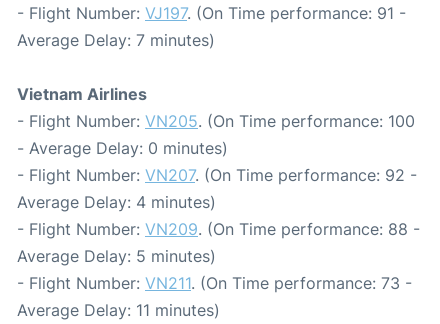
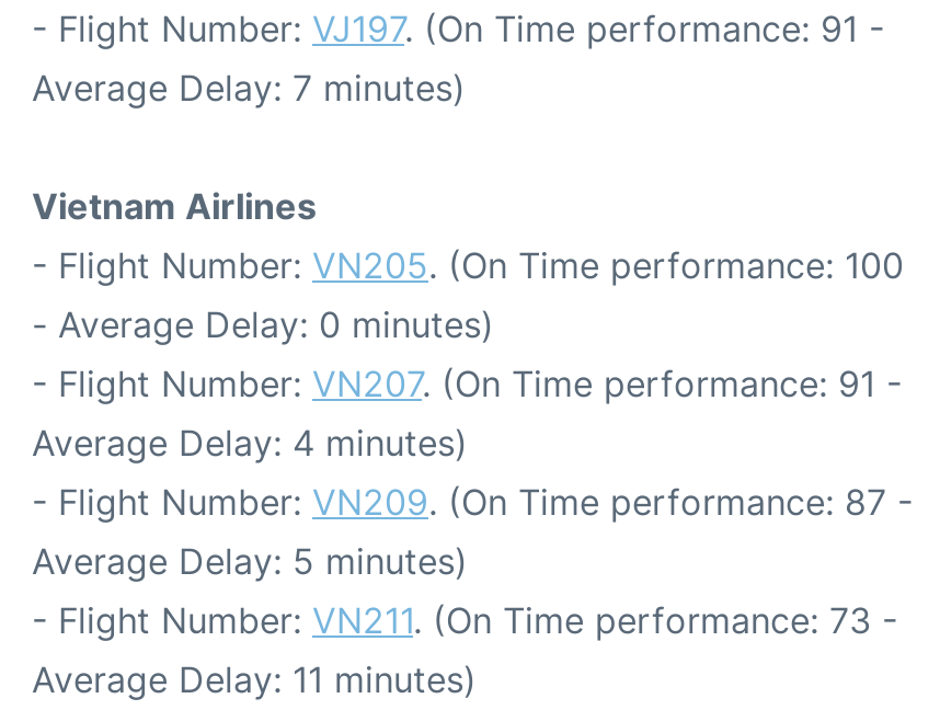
[17,165,417,185] - Flight Number: VN207. (On Time performance: 92 - -> [32,363,902,406] - Flight Number: VN207. (On Time performance: 91 -
[17,219,420,239] - Flight Number: VN209. (On Time performance: 88 - -> [32,481,913,525] - Flight Number: VN209. (On Time performance: 87 -

